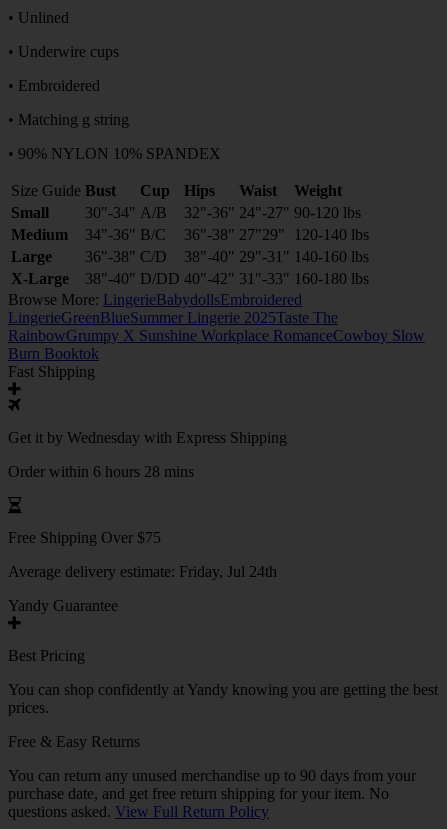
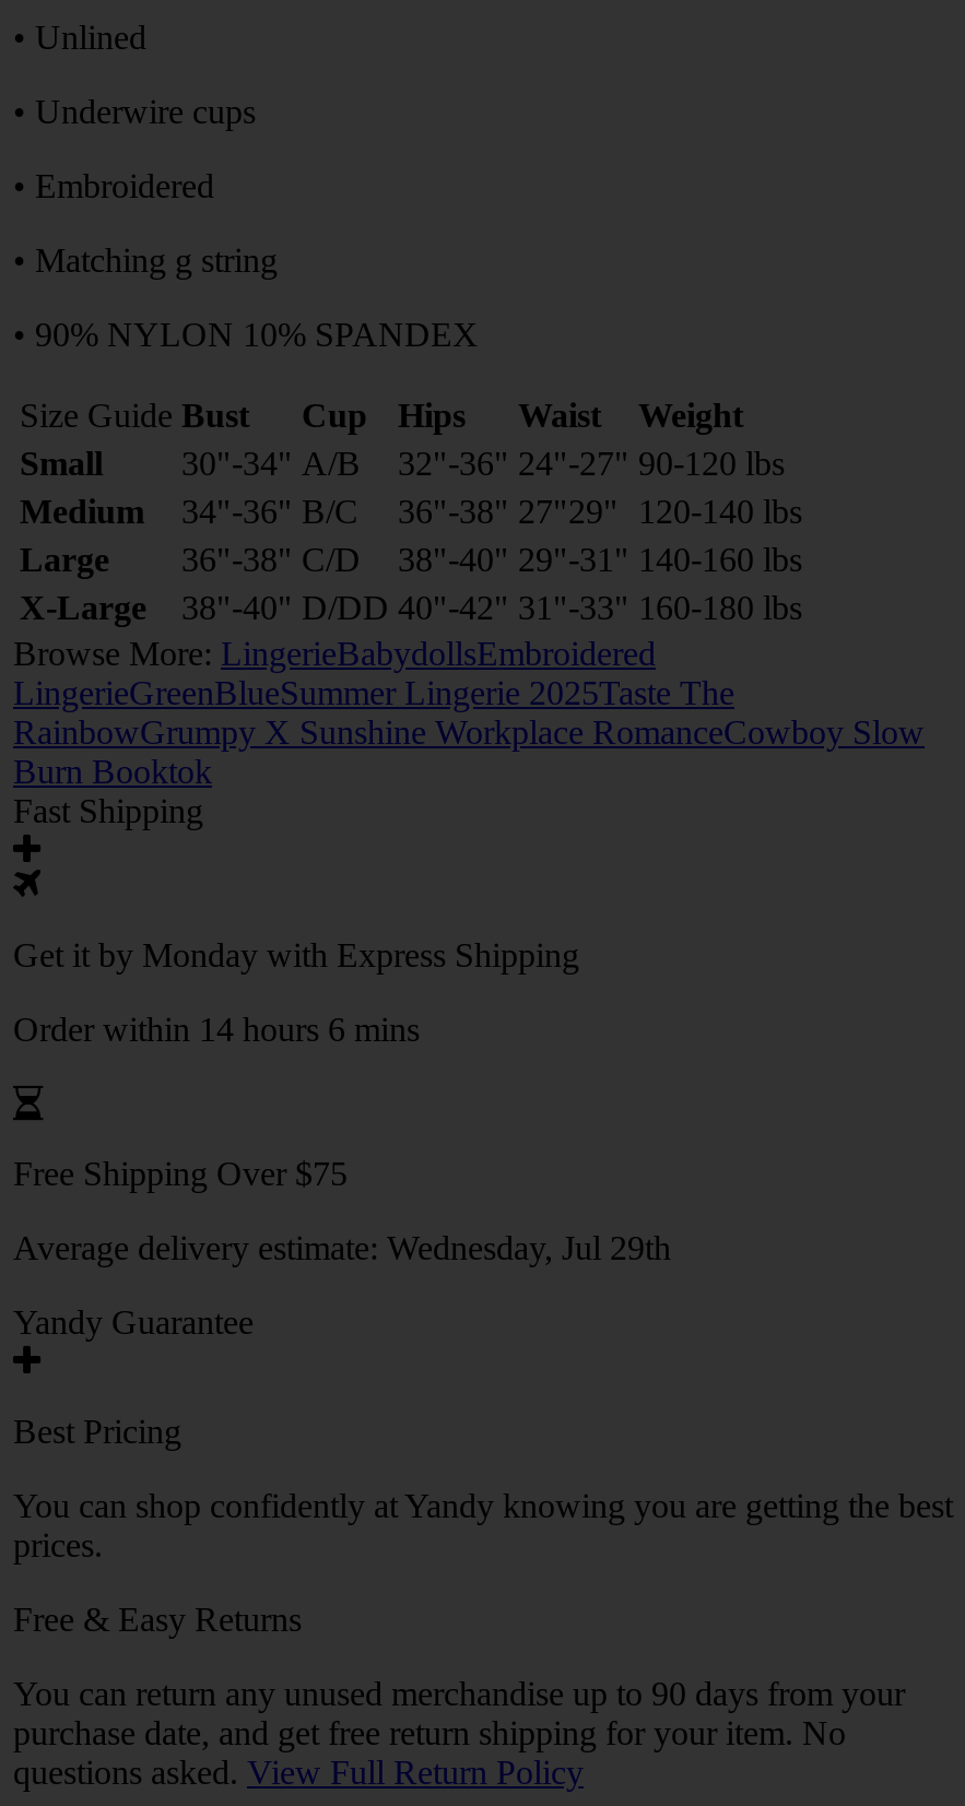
[8,429,287,446] Get it by Wednesday with Express Shipping -> [13,936,579,973] Get it by Monday with Express Shipping
[8,463,194,480] Order within 6 hours 28 mins -> [13,1010,420,1048] Order within 14 hours 6 mins
[8,563,277,580] Average delivery estimate: Friday, Jul 24th -> [13,1229,671,1266] Average delivery estimate: Wednesday, Jul 29th

